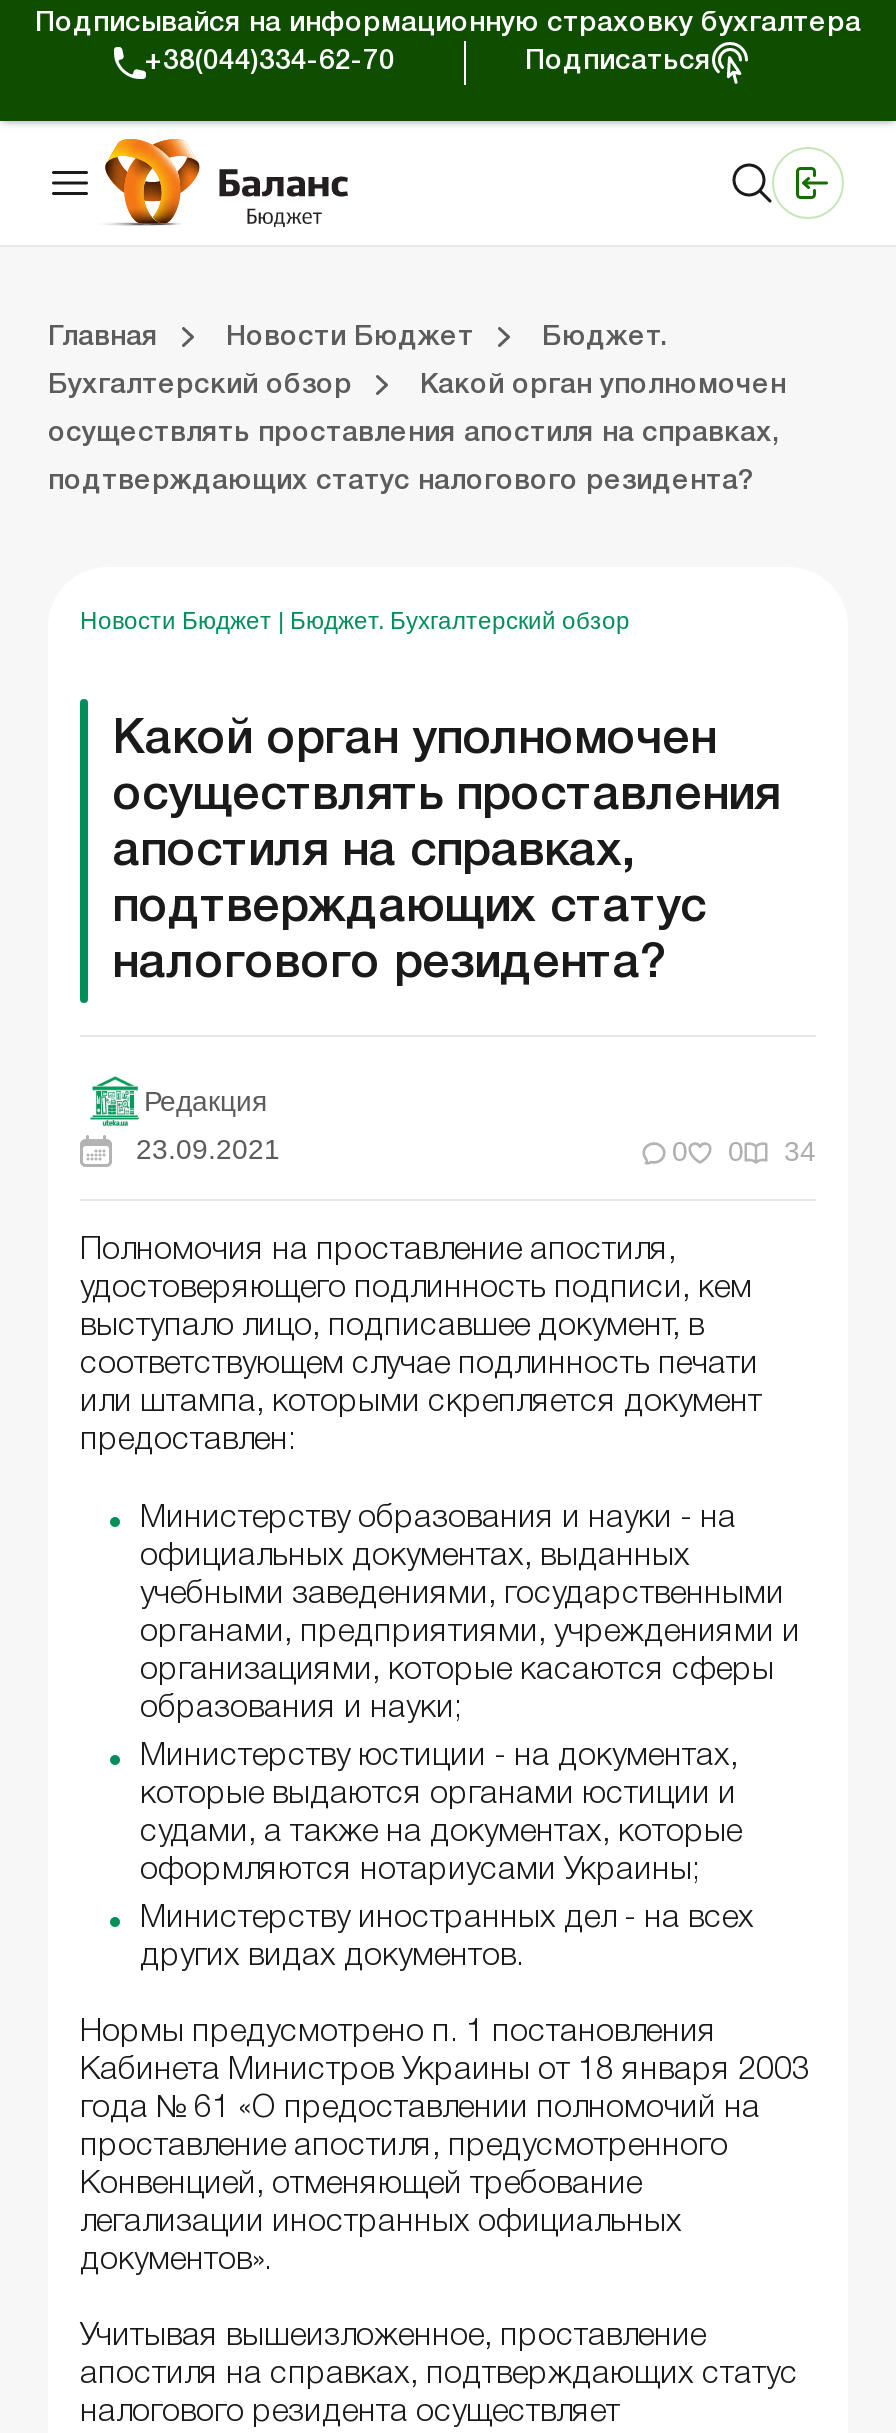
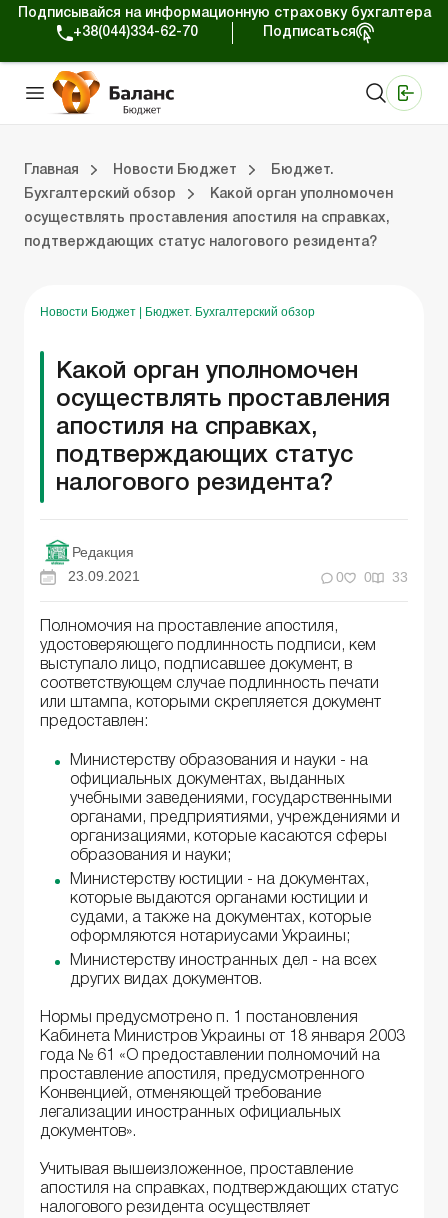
[784,1134,816,1166] 34 -> [392,569,408,585] 33

